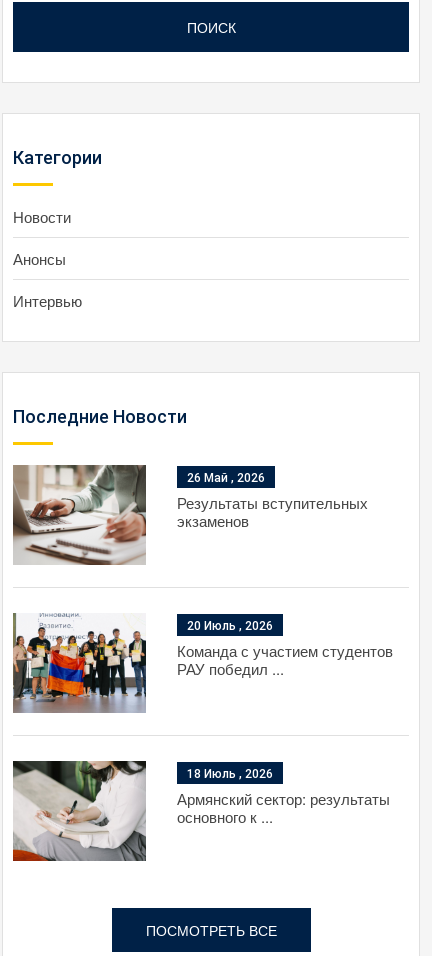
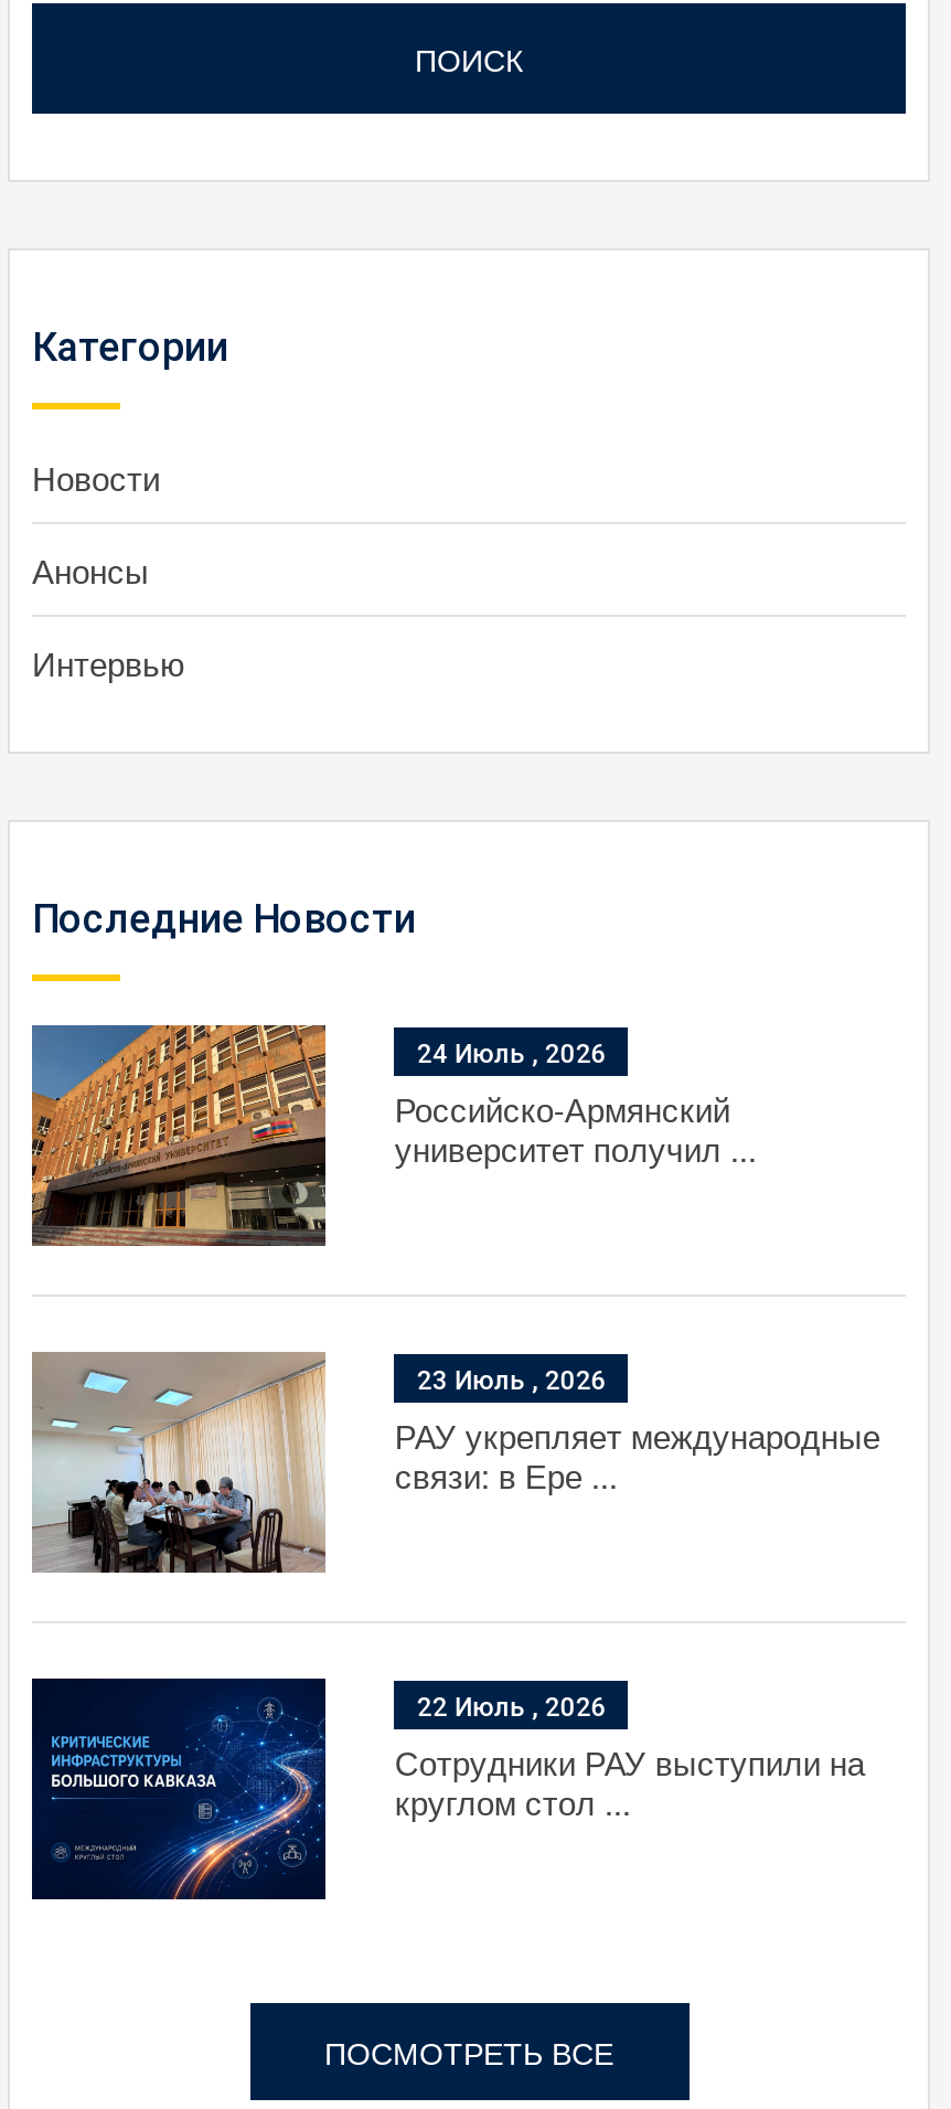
[13,464,368,565] [image] | 26 Май , 2026 | Результаты вступительных | экзаменов -> [32,1023,757,1246] [image] | 24 Июль , 2026 | Российско-Армянский | университет получил ...
[13,613,393,713] [image] | 20 Июль , 2026 | Команда с участием студентов | РАУ победил ... -> [32,1350,880,1573] [image] | 23 Июль , 2026 | РАУ укрепляет международные | связи: в Ере ...
[12,760,390,862] [image] | 18 Июль , 2026 | Армянский сектор: результаты | основного к ... -> [30,1676,865,1902] [image] | 22 Июль , 2026 | Сотрудники РАУ выступили на | круглом стол ...

